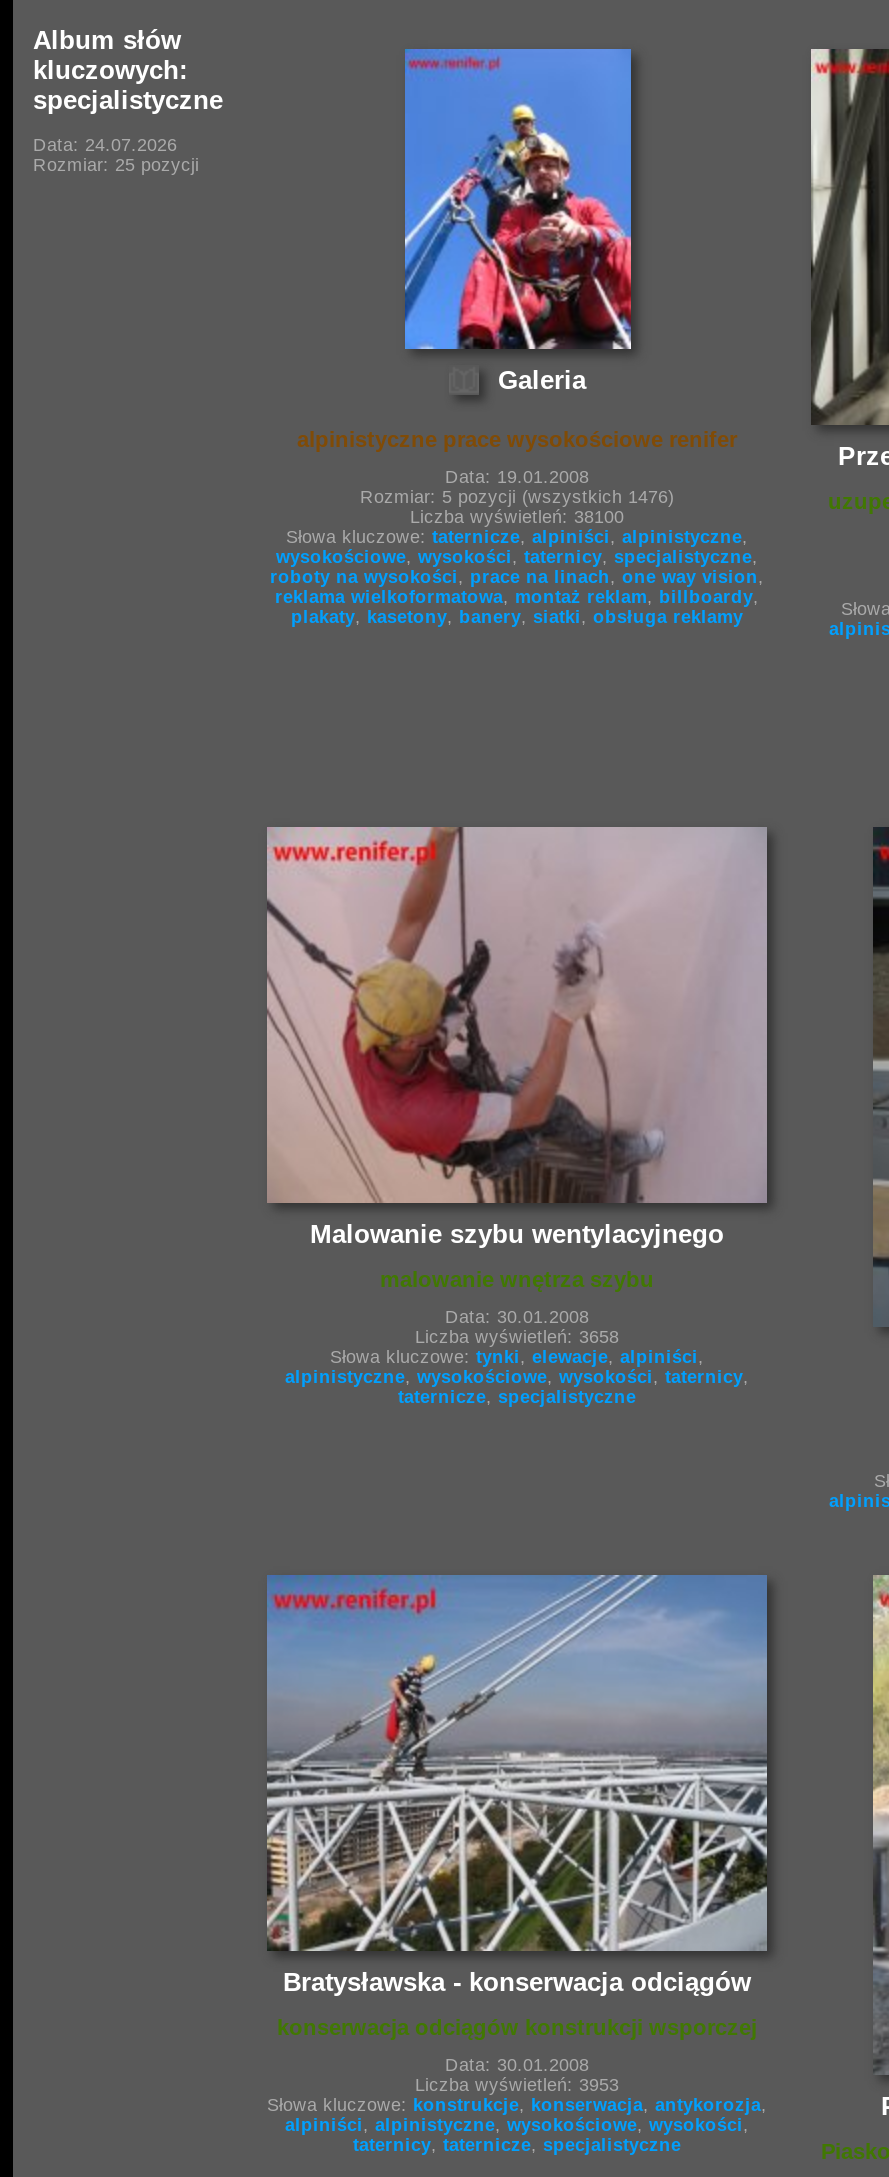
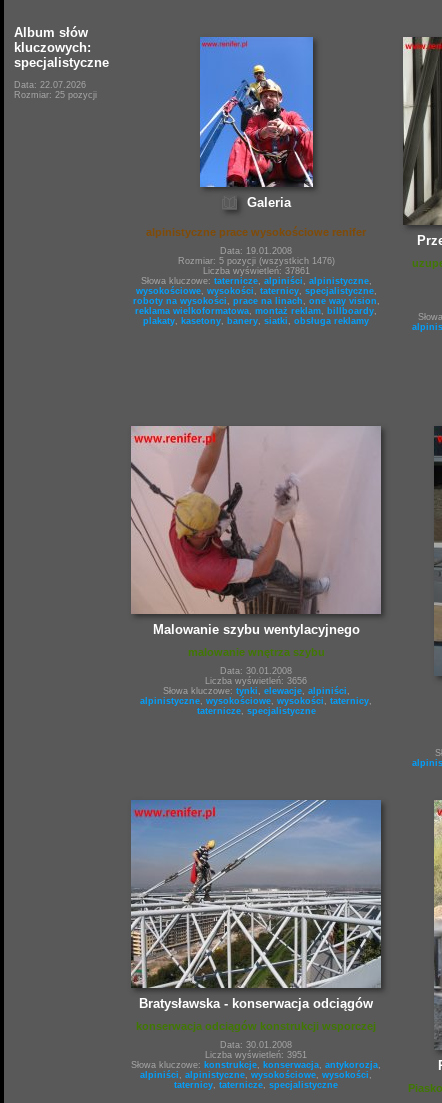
[33,135,177,155] Data: 24.07.2026 -> [14,80,86,90] Data: 22.07.2026
[410,507,624,527] Liczba wyświetleń: 38100 -> [202,266,309,276] Liczba wyświetleń: 37861
[415,1327,619,1347] Liczba wyświetleń: 3658 -> [205,676,307,686] Liczba wyświetleń: 3656
[415,2075,619,2095] Liczba wyświetleń: 3953 -> [205,1050,307,1060] Liczba wyświetleń: 3951

